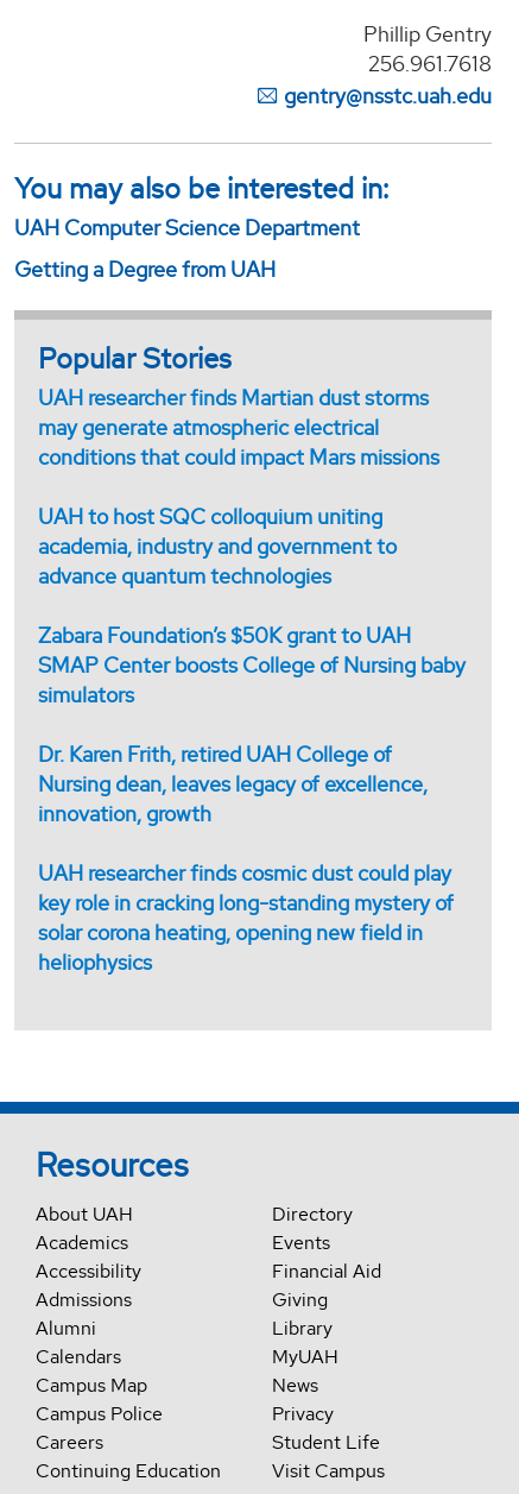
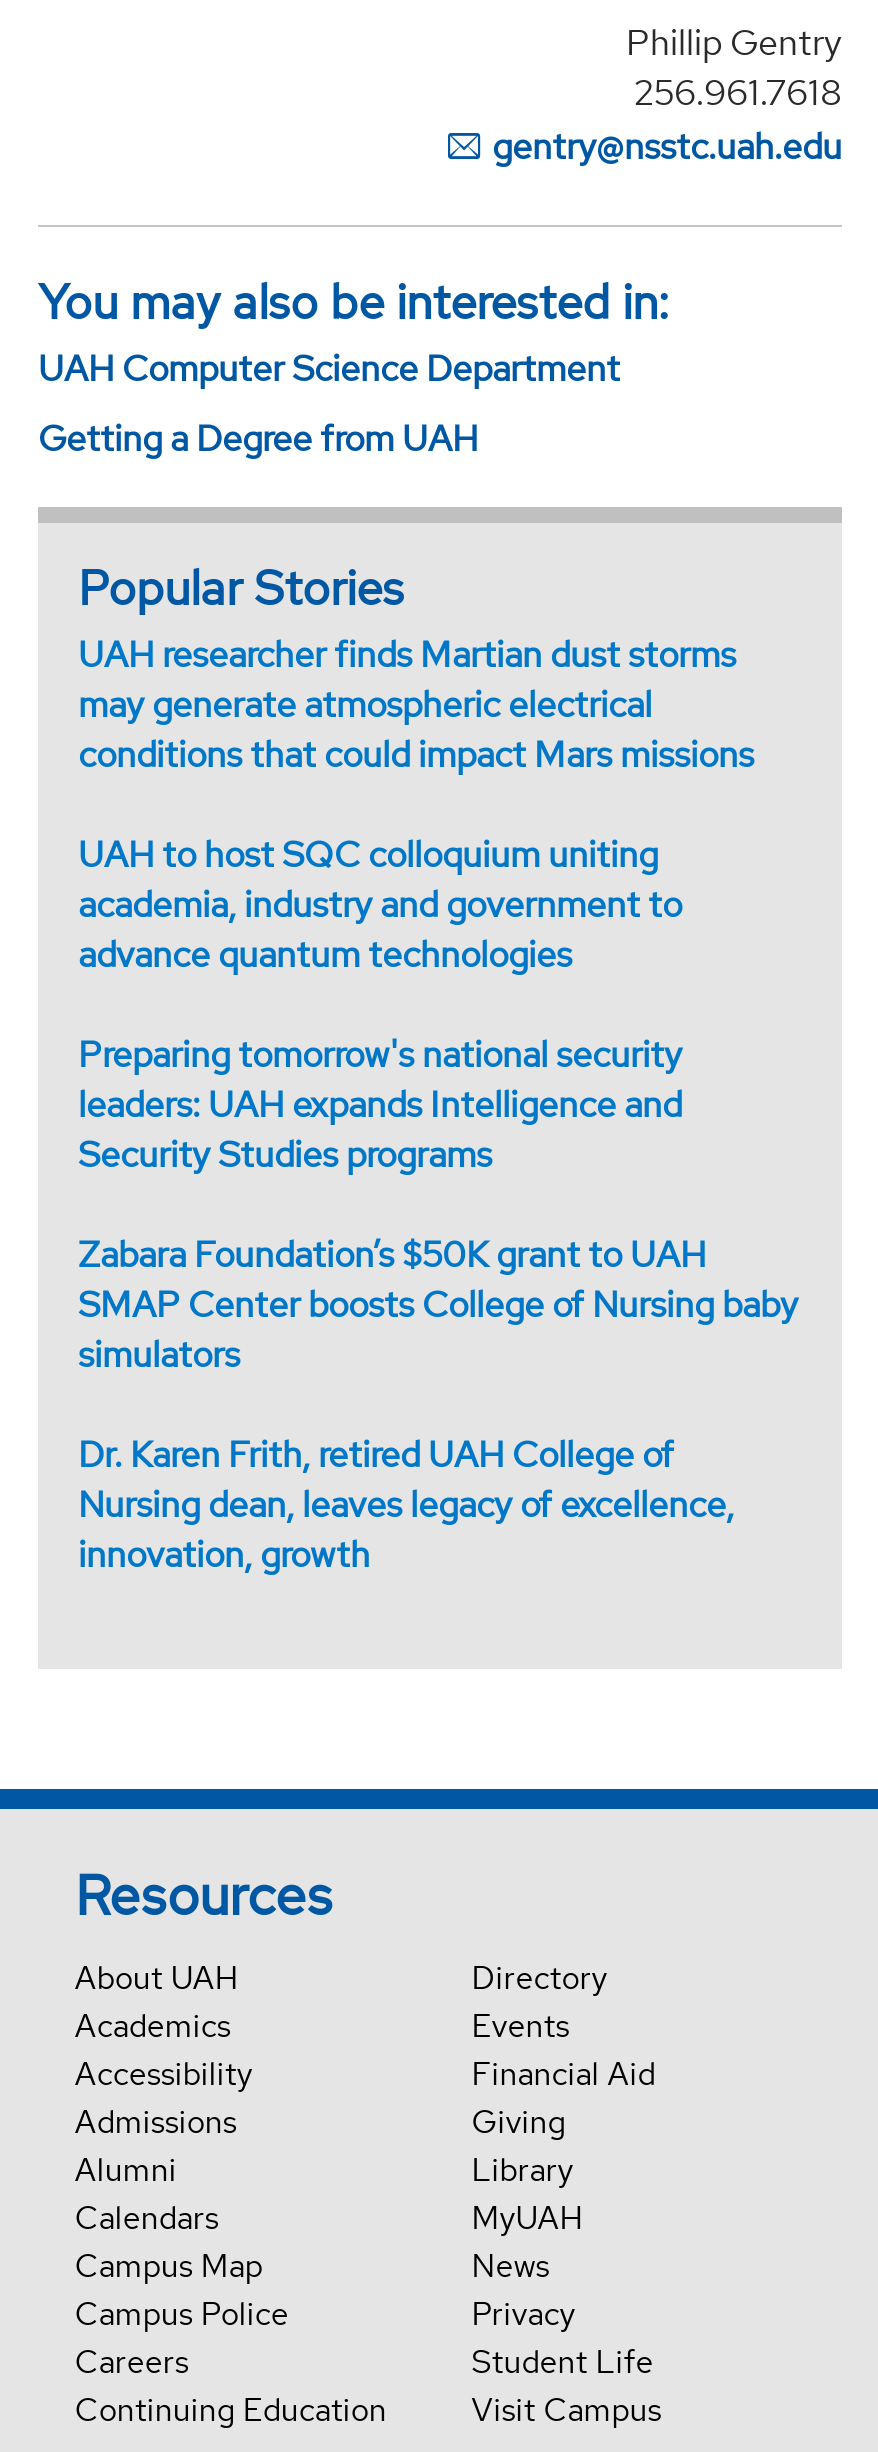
none -> [78,1032,682,1178] Preparing tomorrow's national security | leaders: UAH expands Intelligence and | Security Studies programs
moved [38,622,466,828] -> [78,1232,798,1578]: Zabara Foundation’s $50K grant to UAH | SMAP Center boosts College of Nursing baby | simulators | Dr. Karen Frith, retired UAH College of | Nursing dean, leaves legacy of excellence, | innovation, growth
[38,860,454,976] UAH researcher finds cosmic dust could play | key role in cracking long-standing mystery of | solar corona heating, opening new field in | heliophysics -> none

